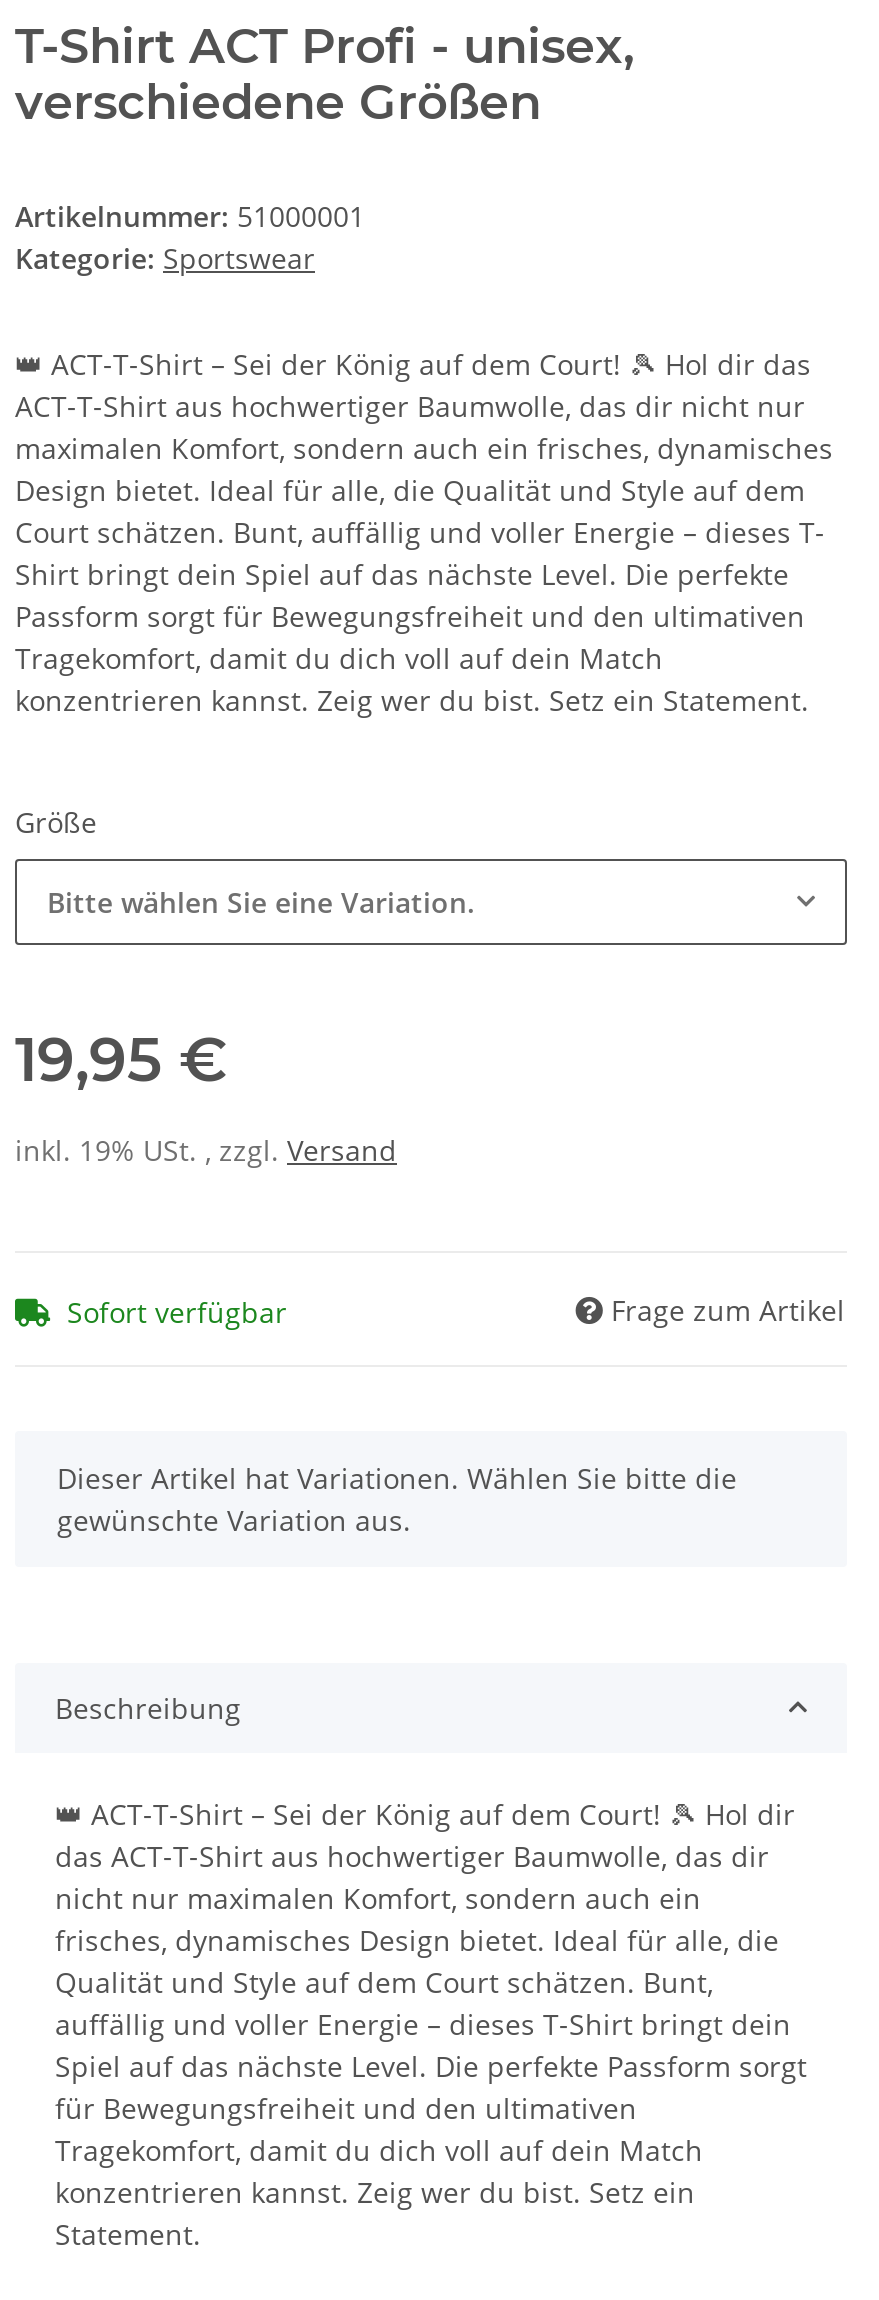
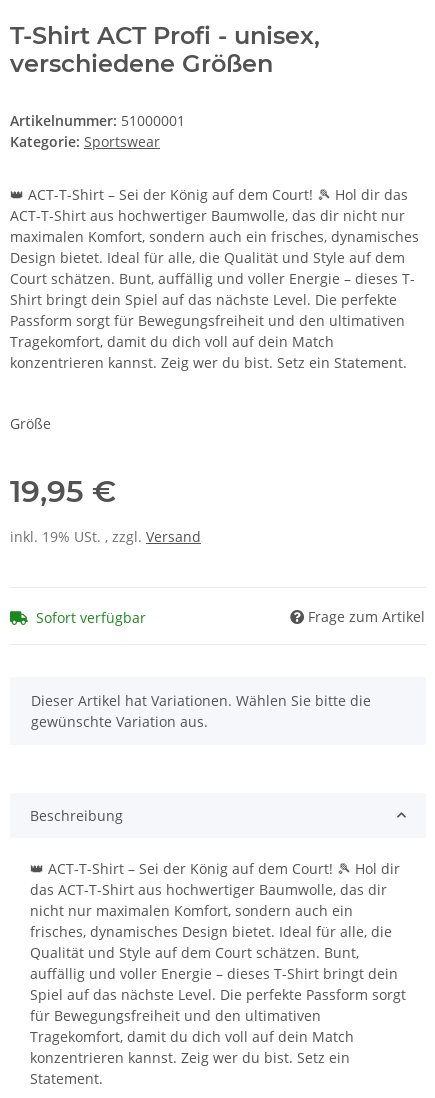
[47,883,475,921] Bitte wählen Sie eine Variation. -> none

